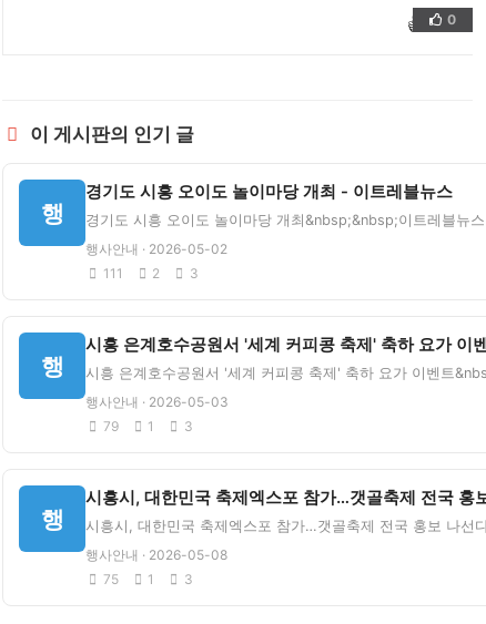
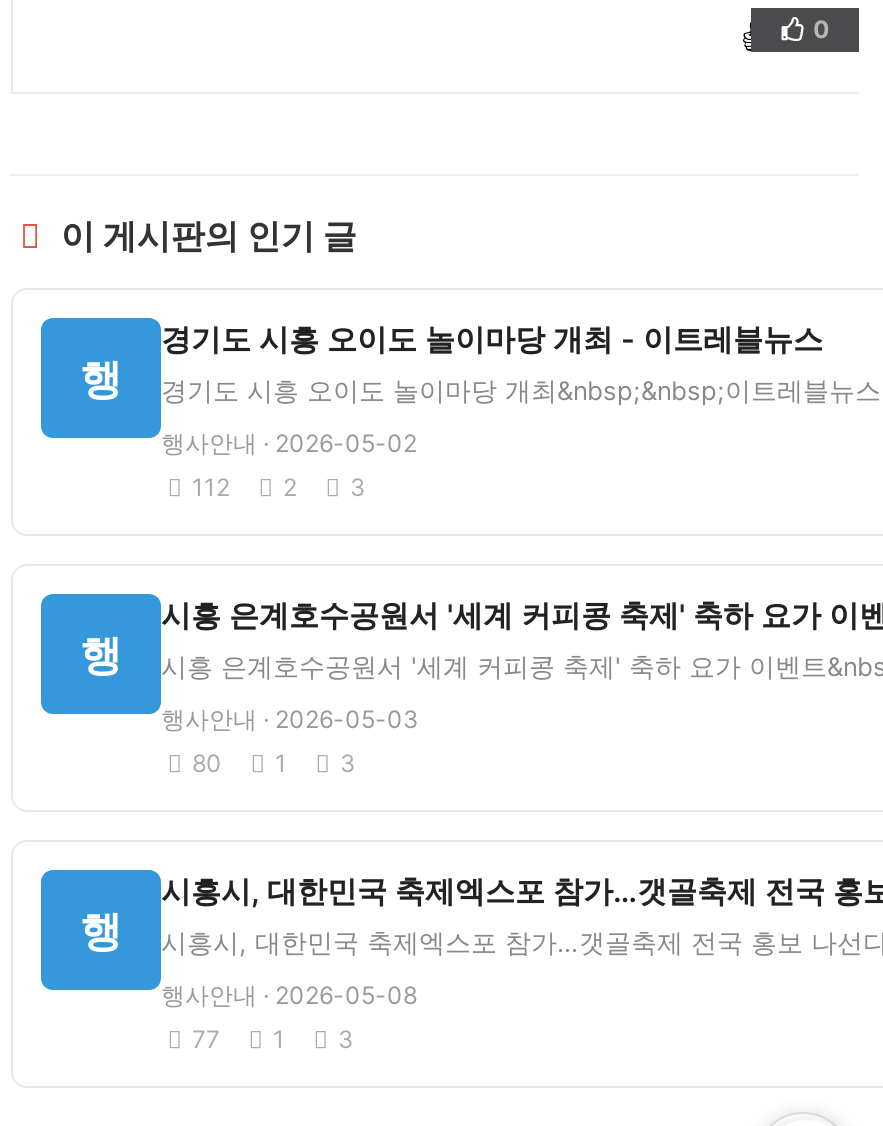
[103,265,198,282] 111 2 3 -> [192,472,366,502] 112 2 3
[103,418,193,434] 79 1 3 -> [192,748,356,778] 80 1 3
[103,571,193,587] 75 1 3 -> [192,1024,354,1054] 77 1 3

